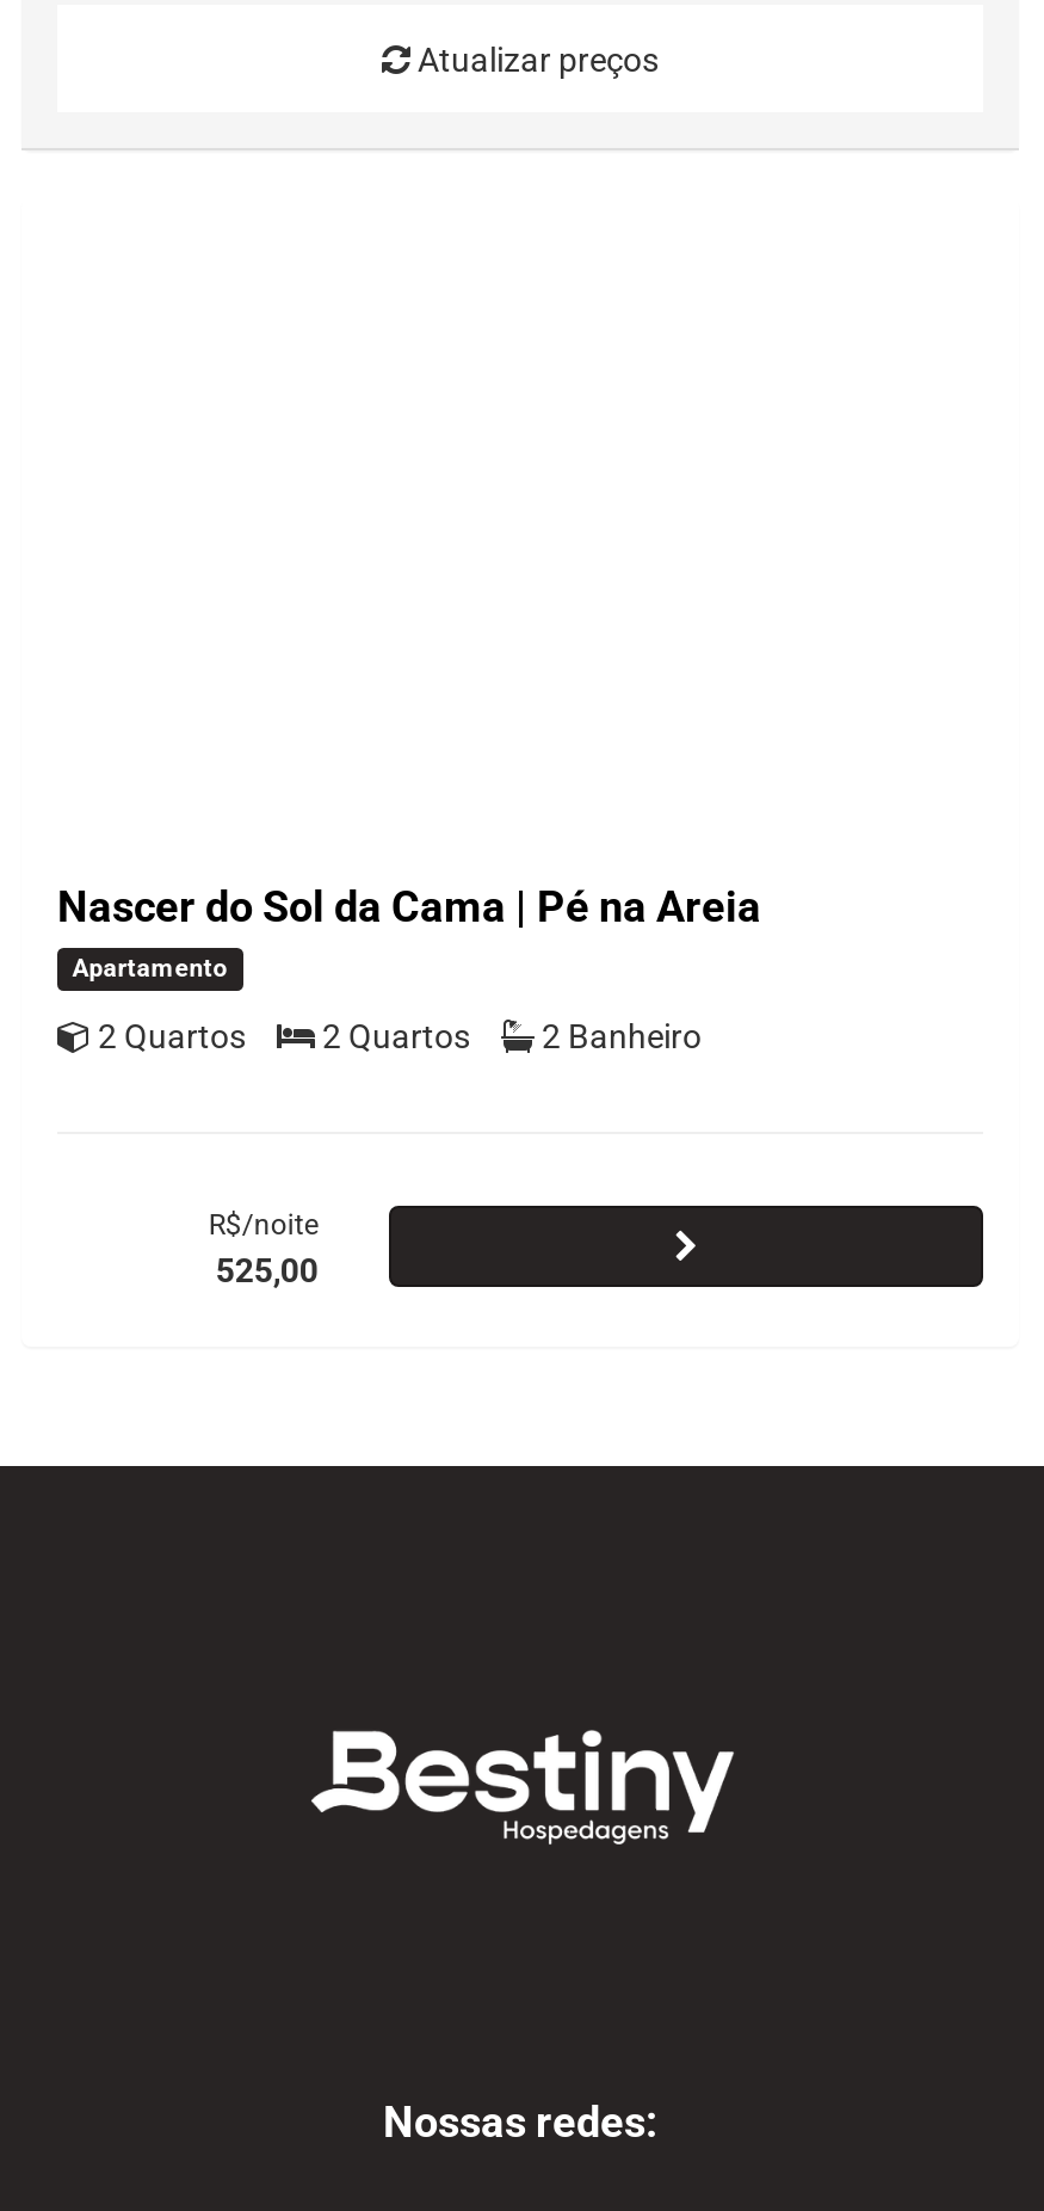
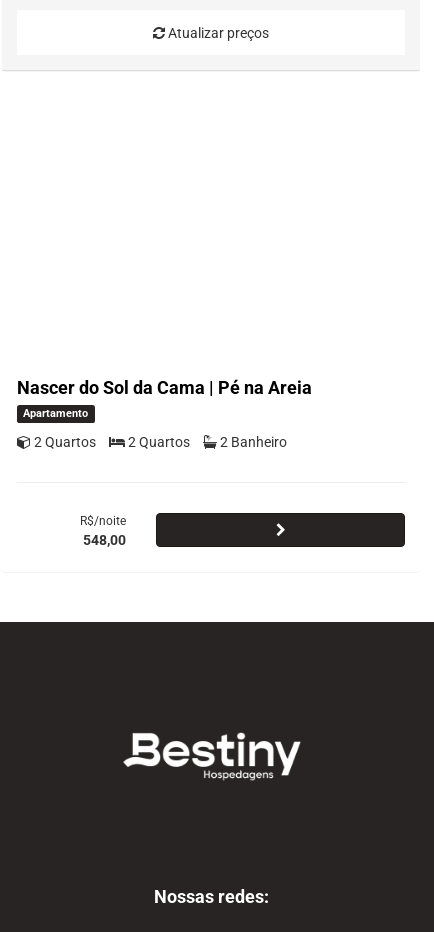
[215,1250,318,1289] 525,00 -> [83,532,126,548] 548,00

